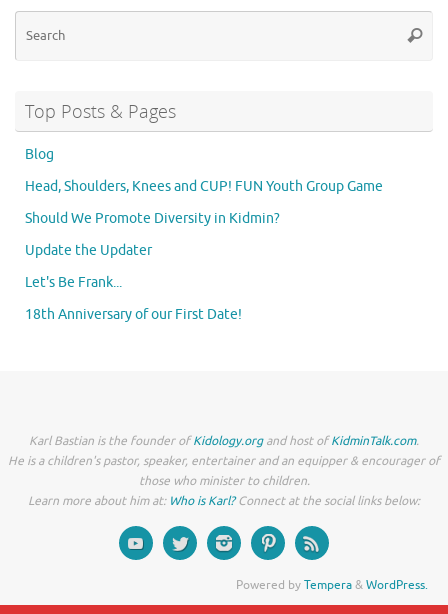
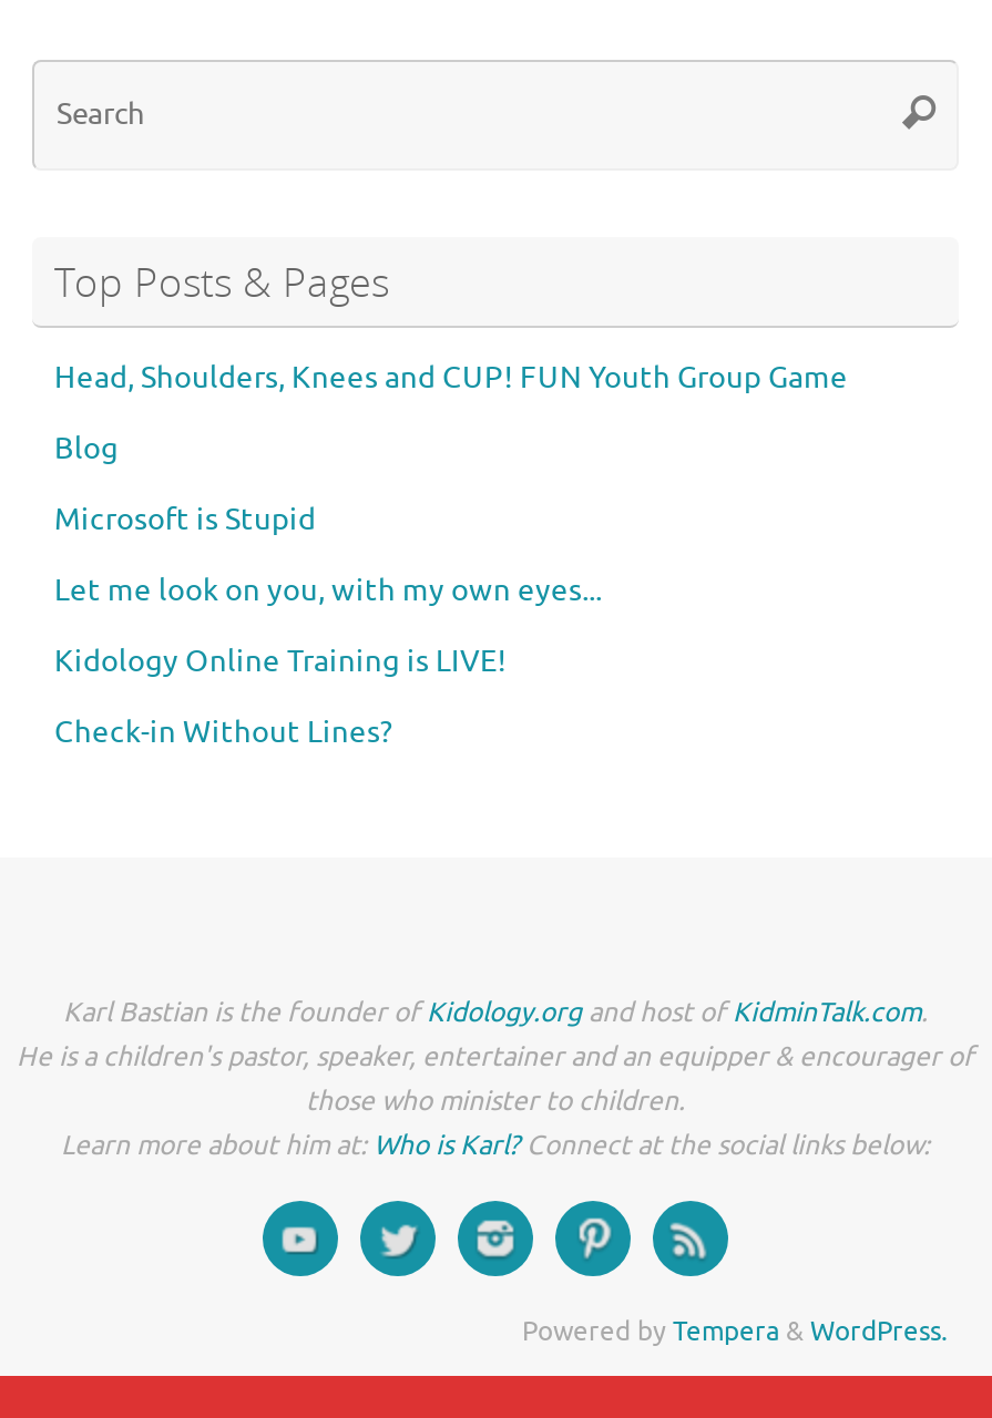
moved [25,146,54,163] -> [54,429,119,467]: Blog
moved [25,178,383,195] -> [54,358,848,396]: Head, Shoulders, Knees and CUP! FUN Youth Group Game
[25,210,280,323] Should We Promote Diversity in Kidmin? | Update the Updater | Let's Be Frank... | 18th Anniversary of our First Date! -> [54,500,602,751] Microsoft is Stupid | Let me look on you, with my own eyes... | Kidology Online Training is LIVE! | Check-in Without Lines?

